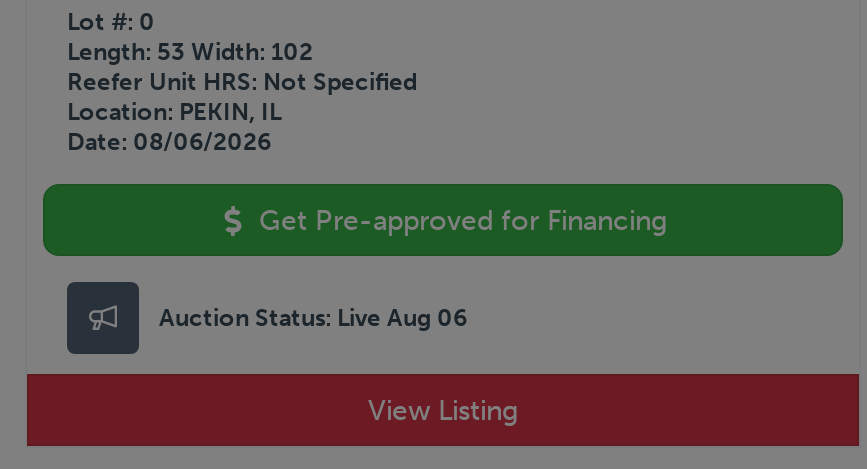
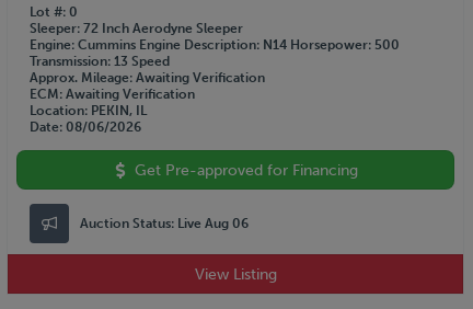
[67,38,417,96] Length 53 Width 102 | Reefer Unit HRS Not Specified -> [30,21,400,102] Sleeper 72 Inch Aerodyne Sleeper | Engine Cummins Engine Description N14 Horsepower 500 | Transmission 13 Speed | Approx. Mileage Awaiting Verification | ECM Awaiting Verification

